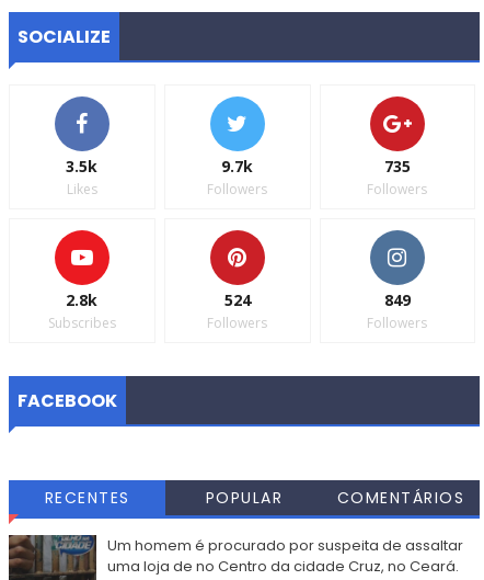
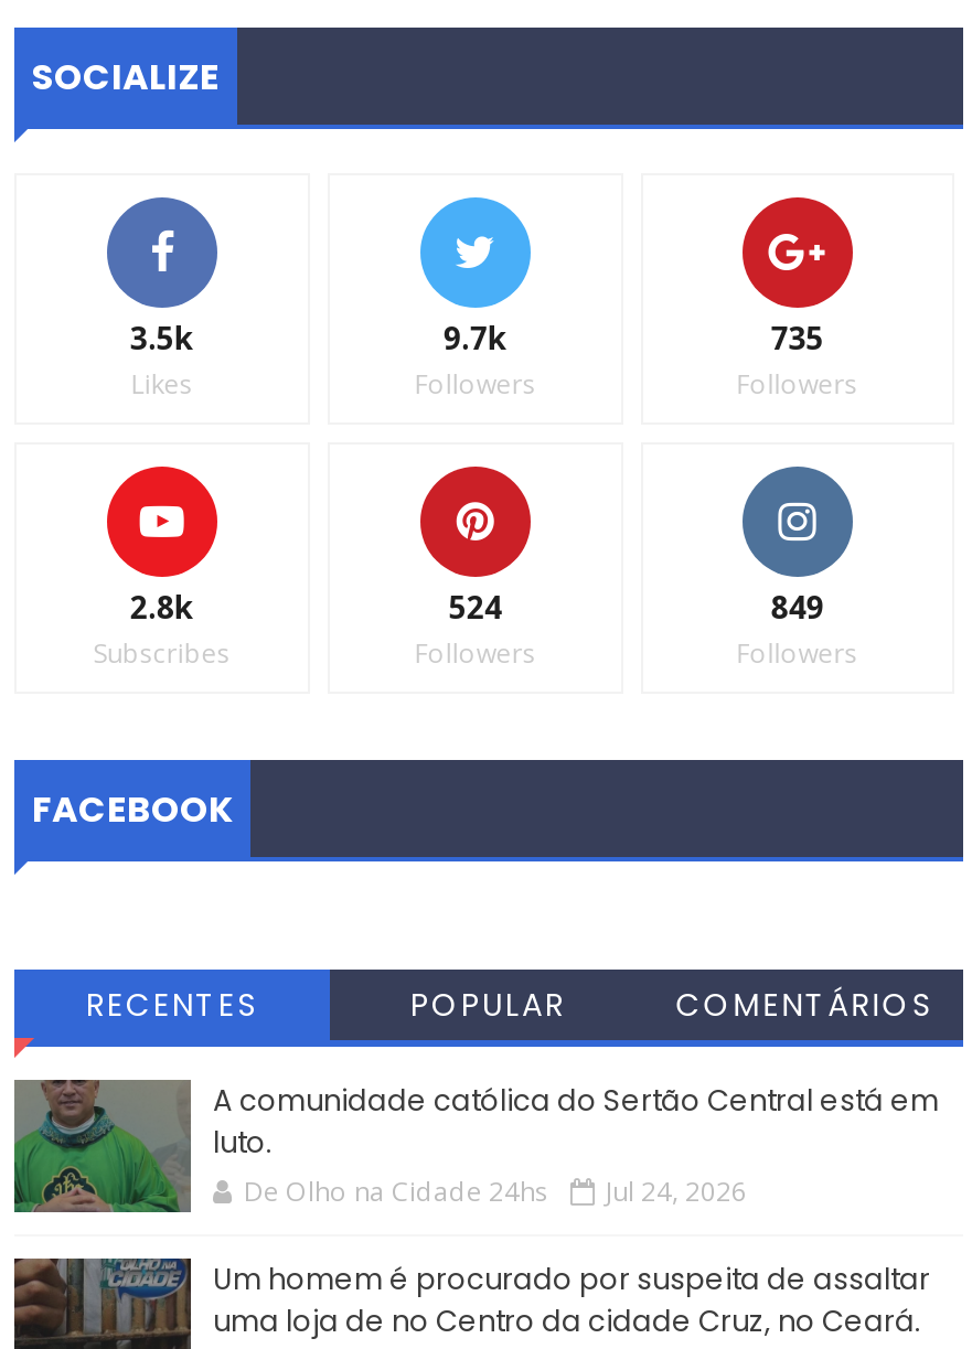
none -> [12,1078,939,1232] [image] | A comunidade católica do Sertão Central está em | luto. | De Olho na Cidade 24hs | Jul 24, 2026

